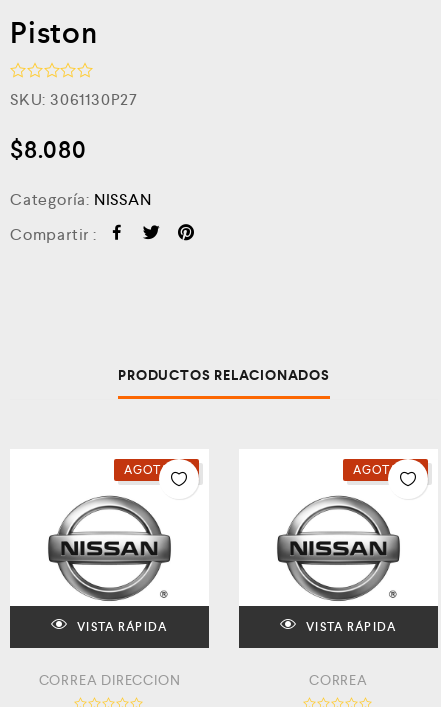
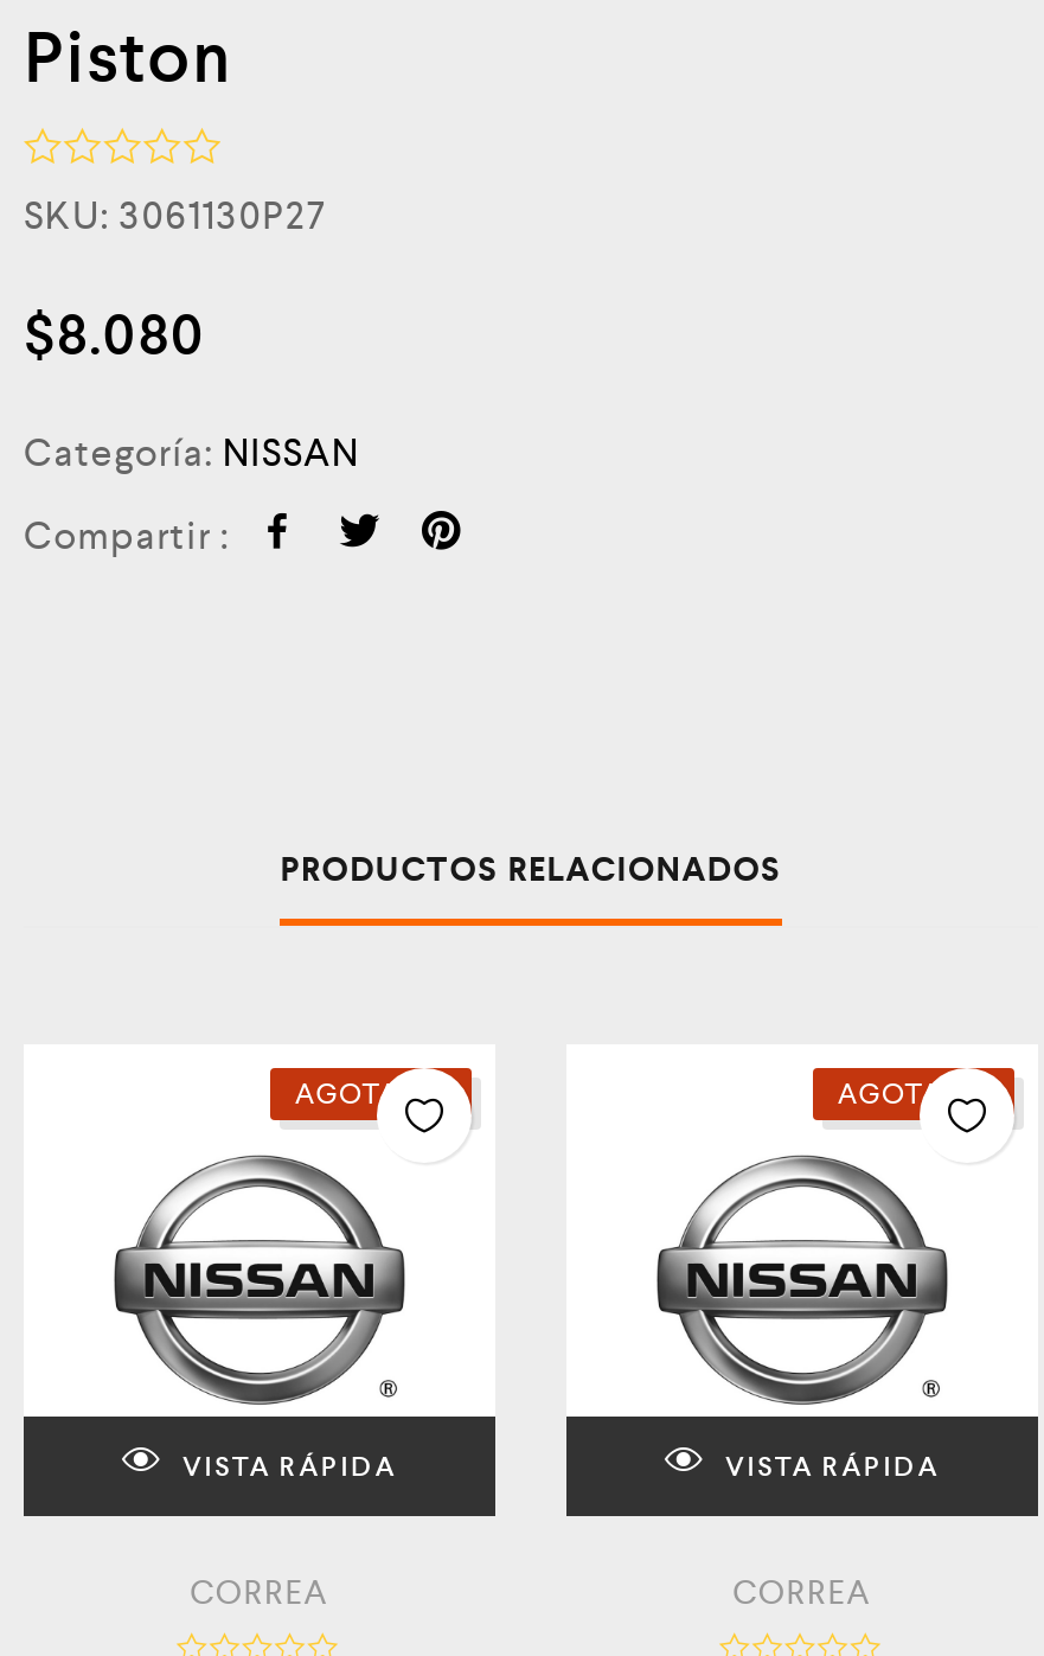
[39,671,180,689] CORREA DIRECCION -> [190,1570,329,1613] CORREA

